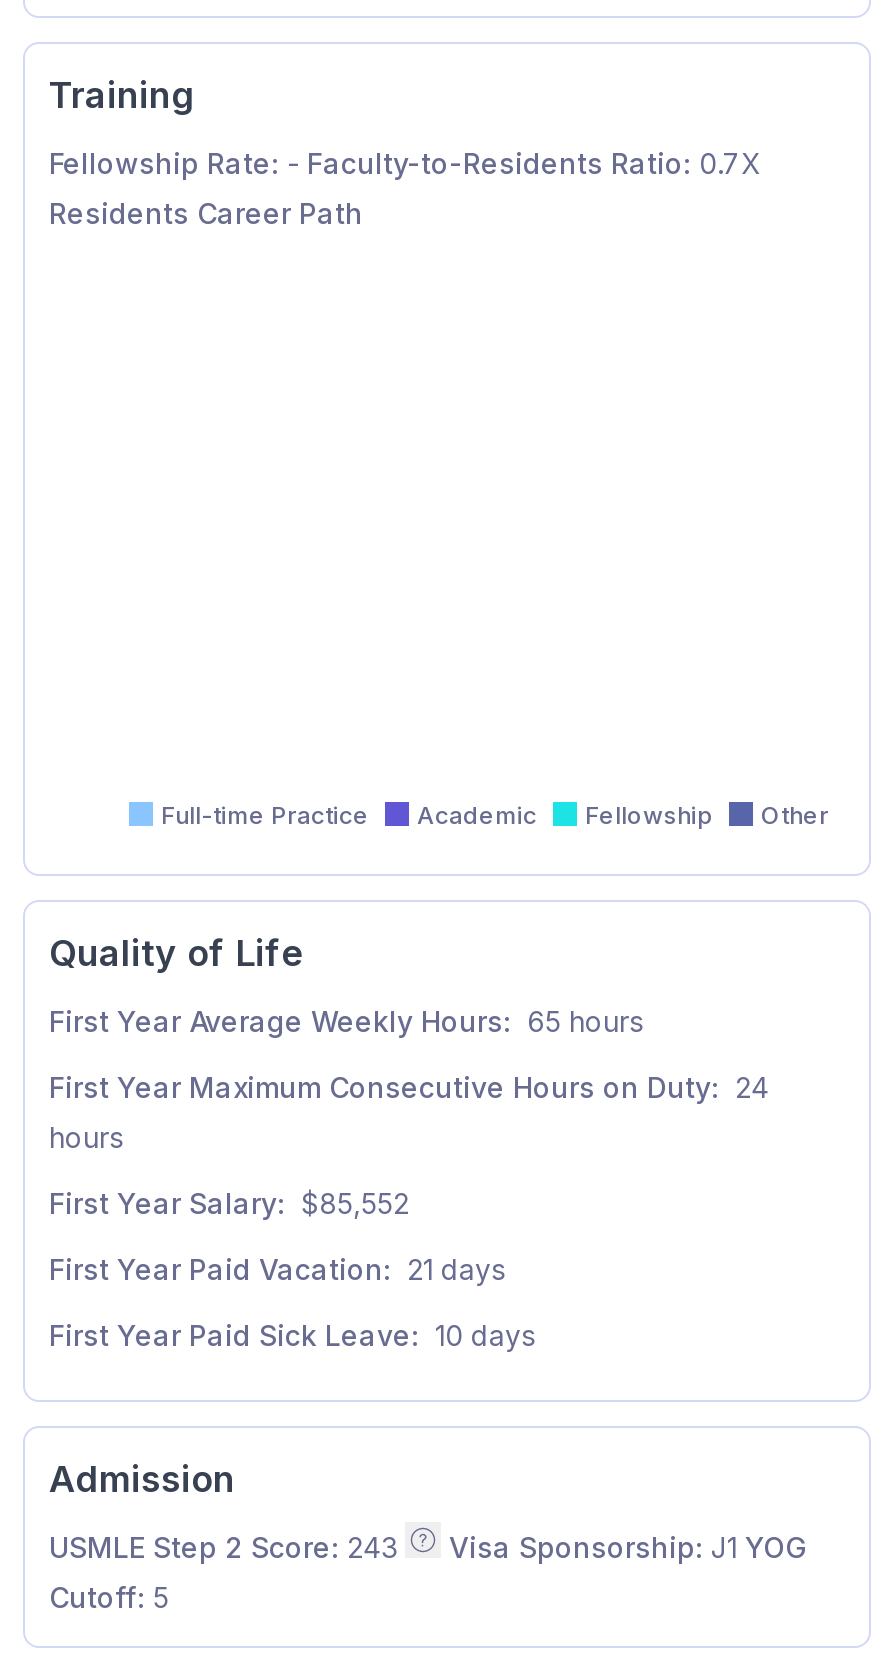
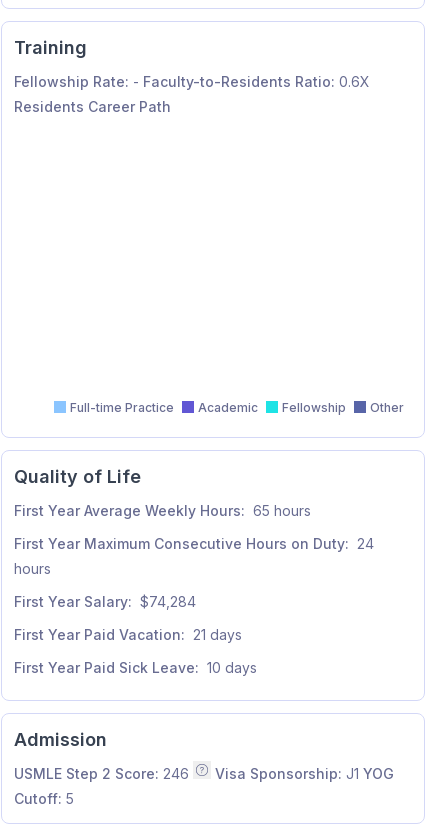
[49,146,761,180] Fellowship Rate: - Faculty-to-Residents Ratio: 0.7X -> [14,73,370,90] Fellowship Rate: - Faculty-to-Residents Ratio: 0.6X
[49,1186,409,1220] First Year Salary: $85,552 -> [14,593,196,610] First Year Salary: $74,284
[49,1530,405,1564] USMLE Step 2 Score: 243 -> [14,765,193,782] USMLE Step 2 Score: 246

